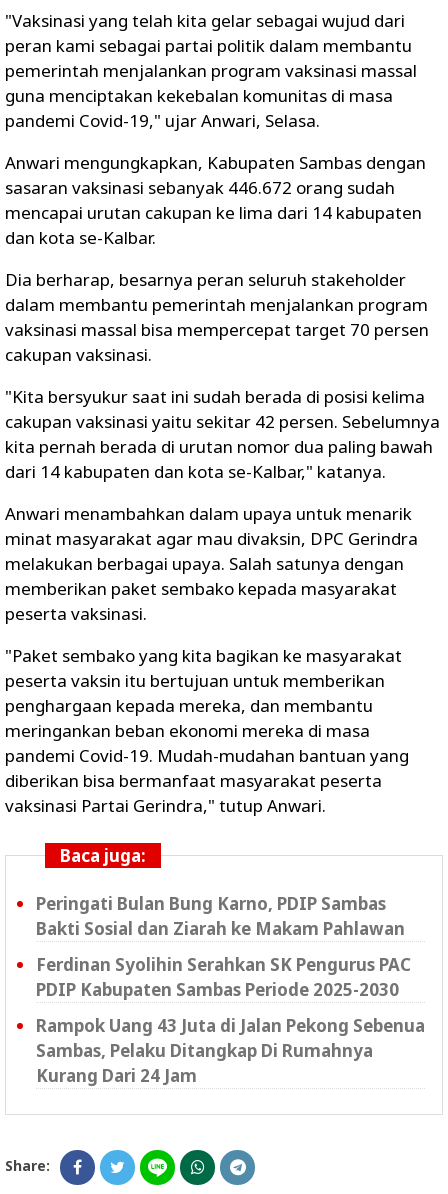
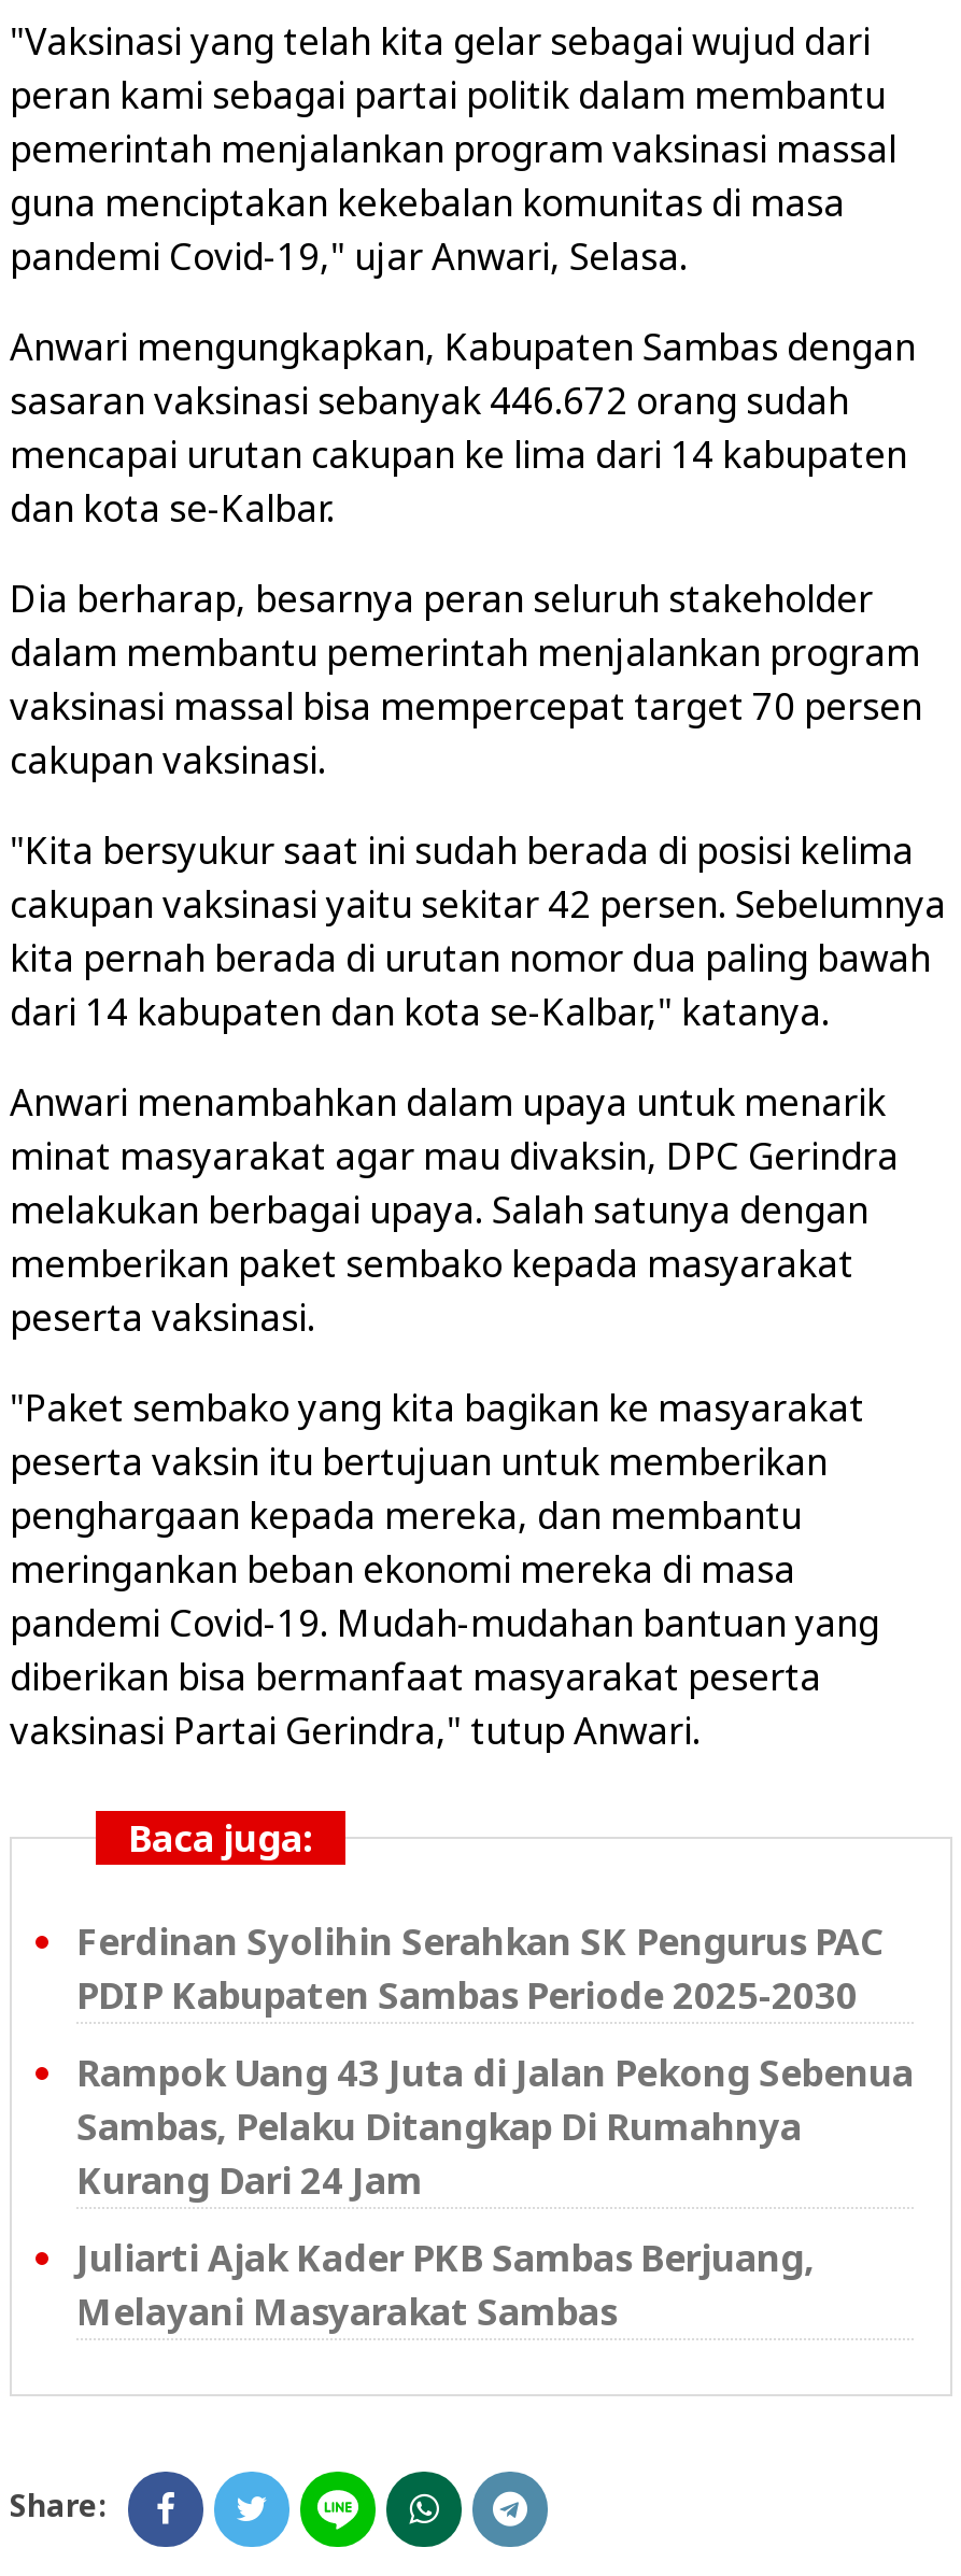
[36,892,405,940] Peringati Bulan Bung Karno, PDIP Sambas | Bakti Sosial dan Ziarah ke Makam Pahlawan -> none
moved [36,953,425,1087] -> [76,1916,914,2205]: Ferdinan Syolihin Serahkan SK Pengurus PAC | PDIP Kabupaten Sambas Periode 2025-2030 | Rampok Uang 43 Juta di Jalan Pekong Sebenua | Sambas, Pelaku Ditangkap Di Rumahnya | Kurang Dari 24 Jam
none -> [76,2233,815,2336] Juliarti Ajak Kader PKB Sambas Berjuang, | Melayani Masyarakat Sambas

